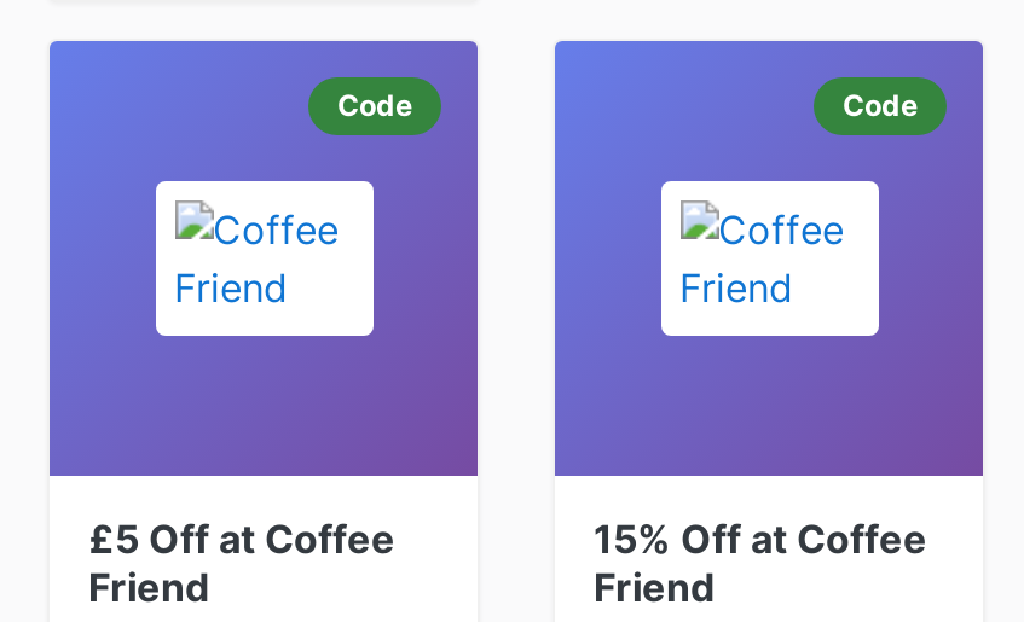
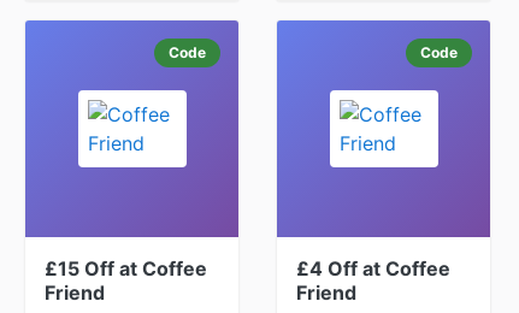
[88,515,395,563] £5 Off at Coffee -> [45,256,207,280] £15 Off at Coffee
[594,515,927,563] 15% Off at Coffee -> [296,256,450,280] £4 Off at Coffee

